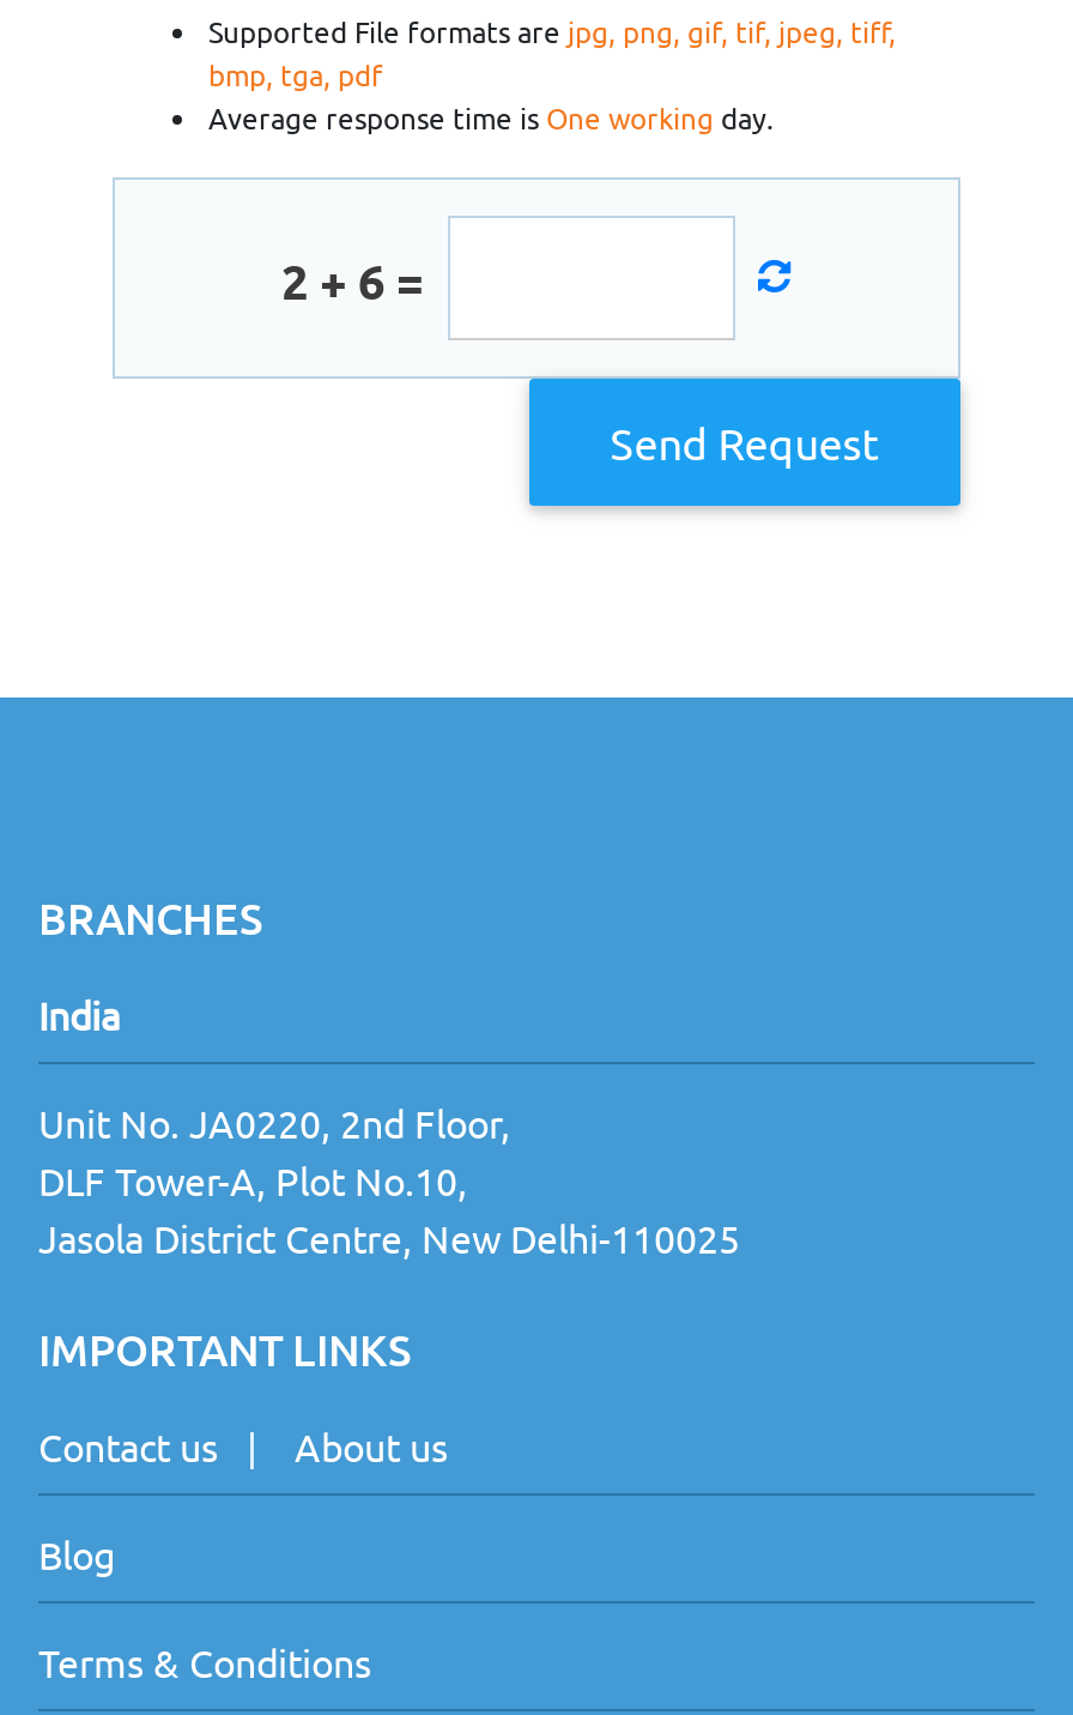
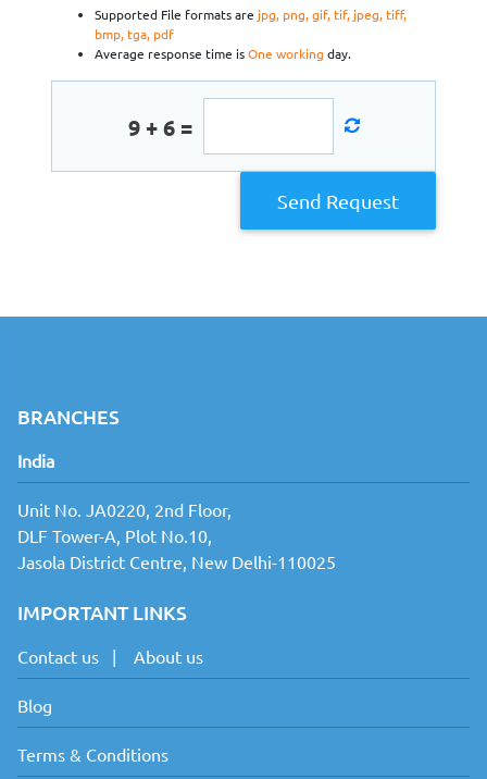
[281,250,423,312] 2 + 6 = -> [128,113,192,142] 9 + 6 =

